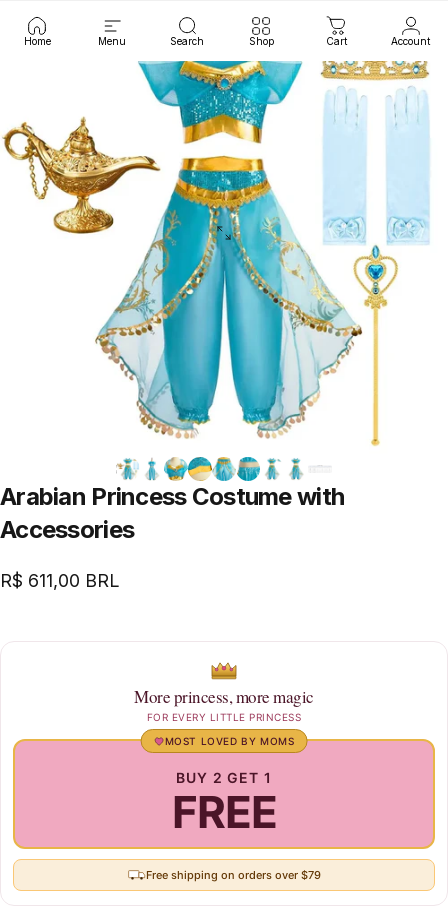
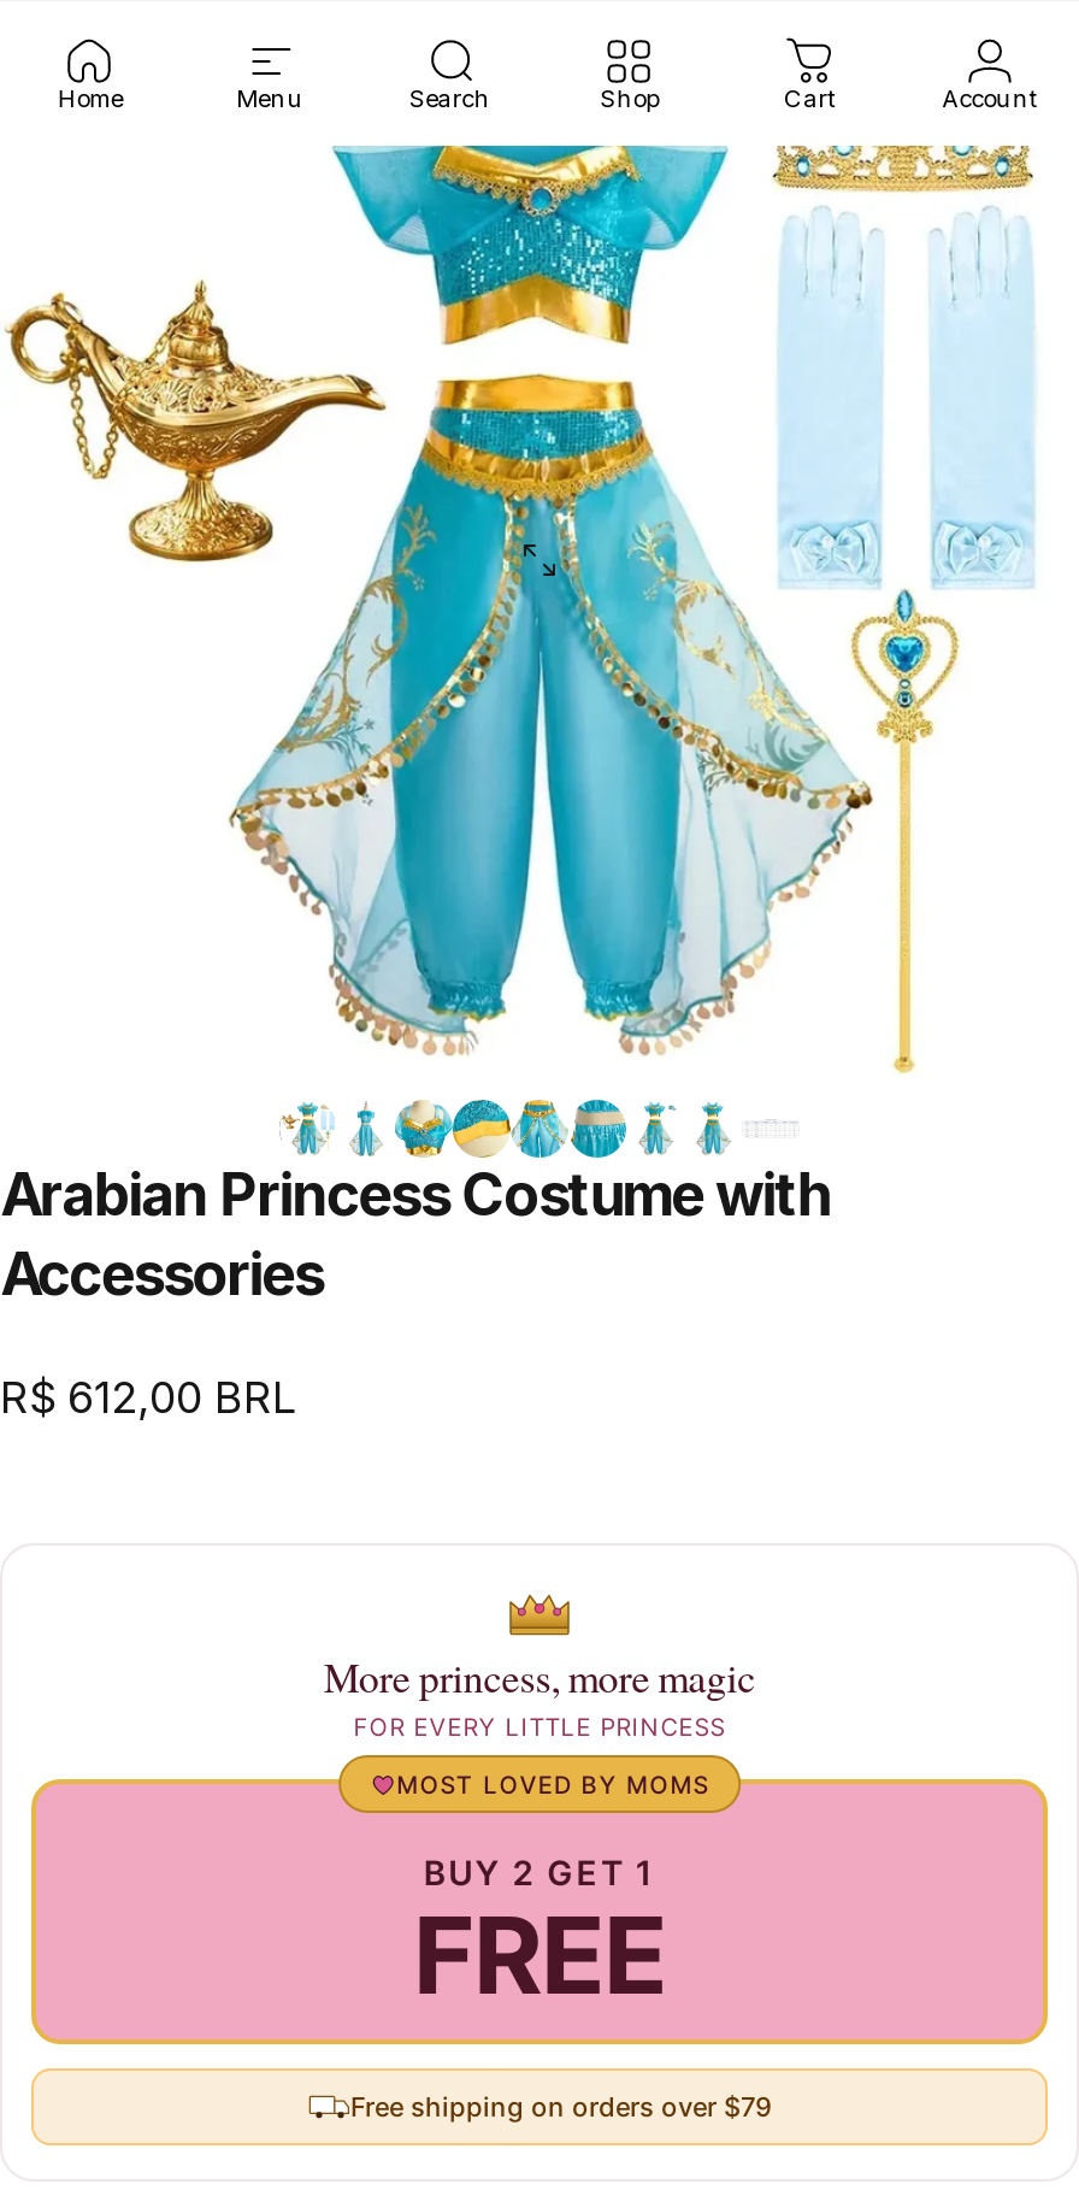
[0,570,120,591] R$ 611,00 BRL -> [0,1372,299,1422] R$ 612,00 BRL

